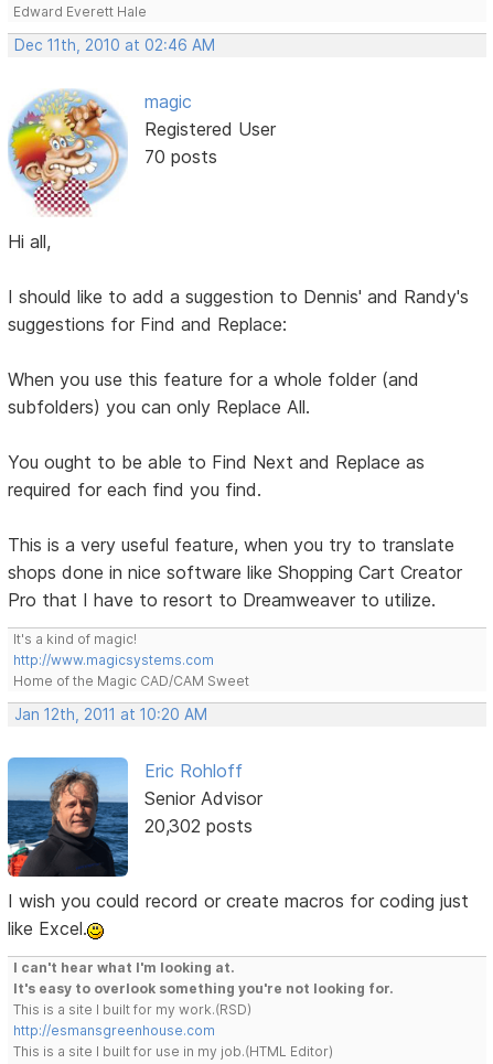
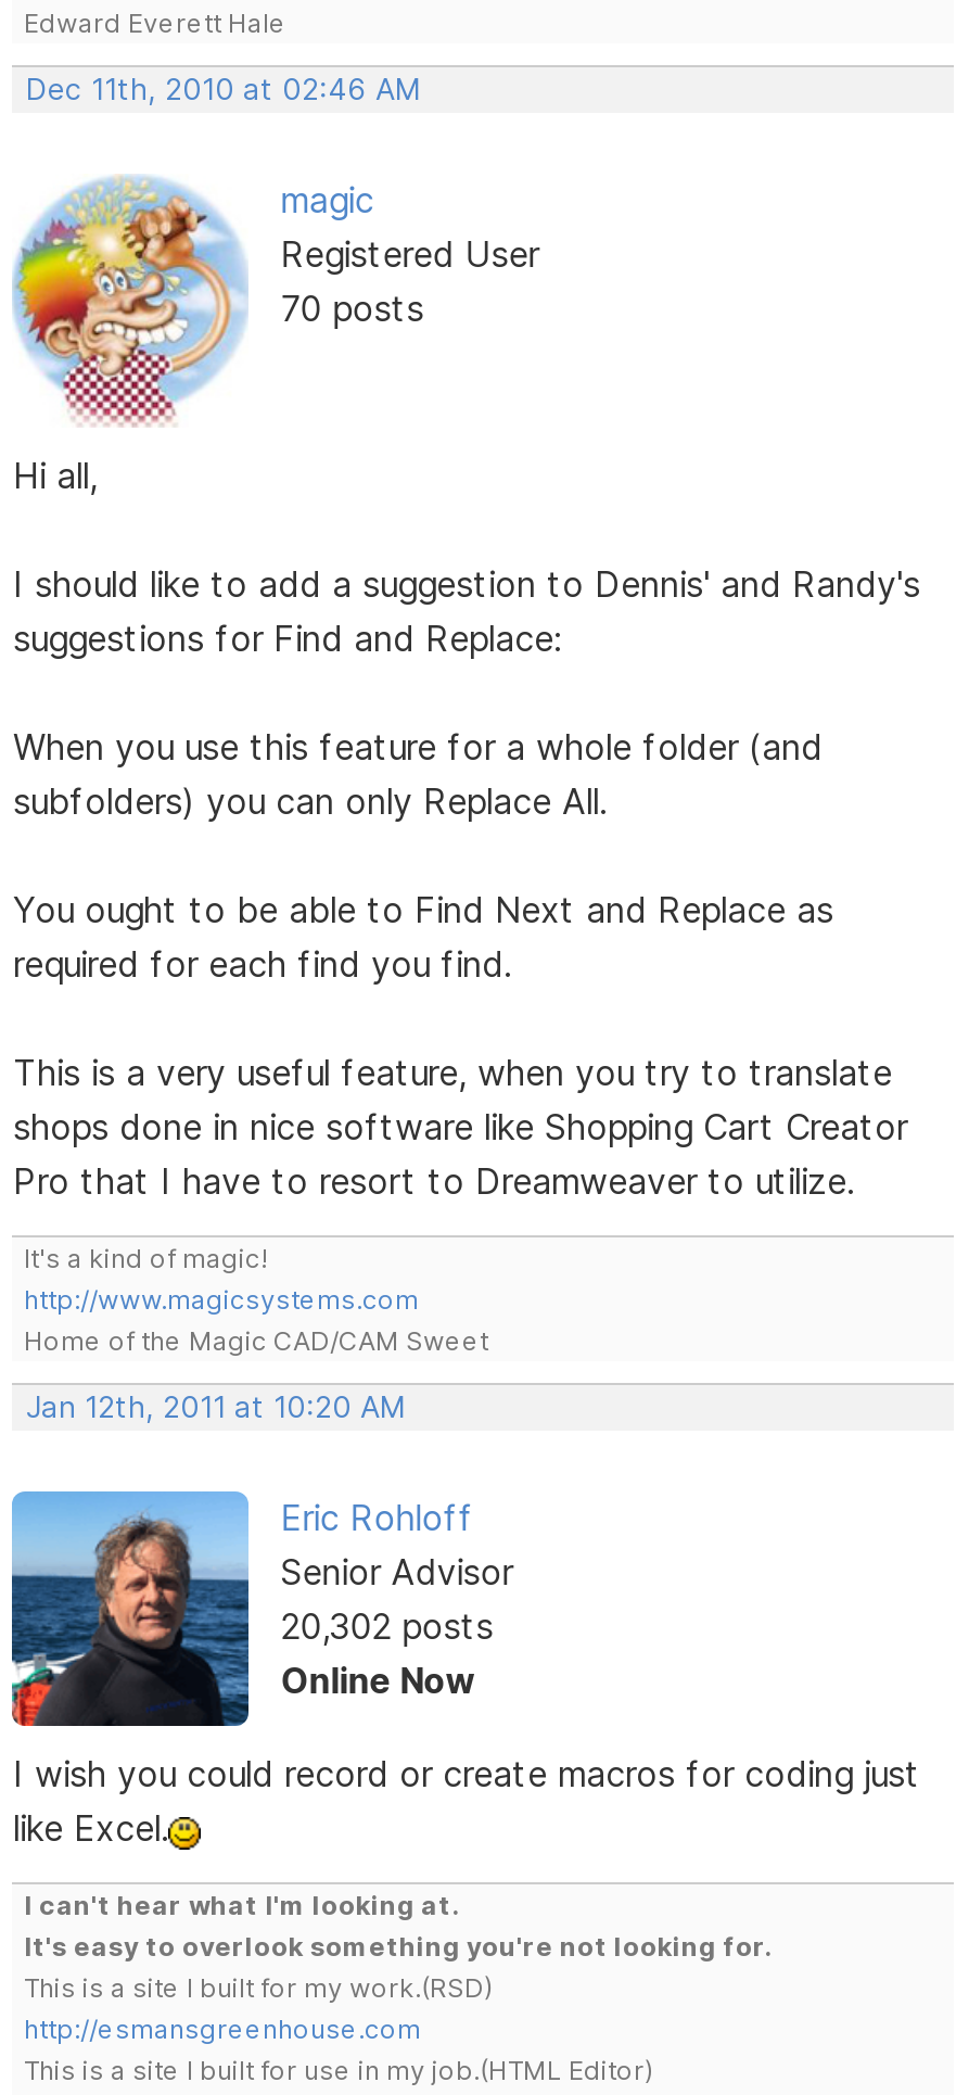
none -> [280,1659,476,1702] Online Now

